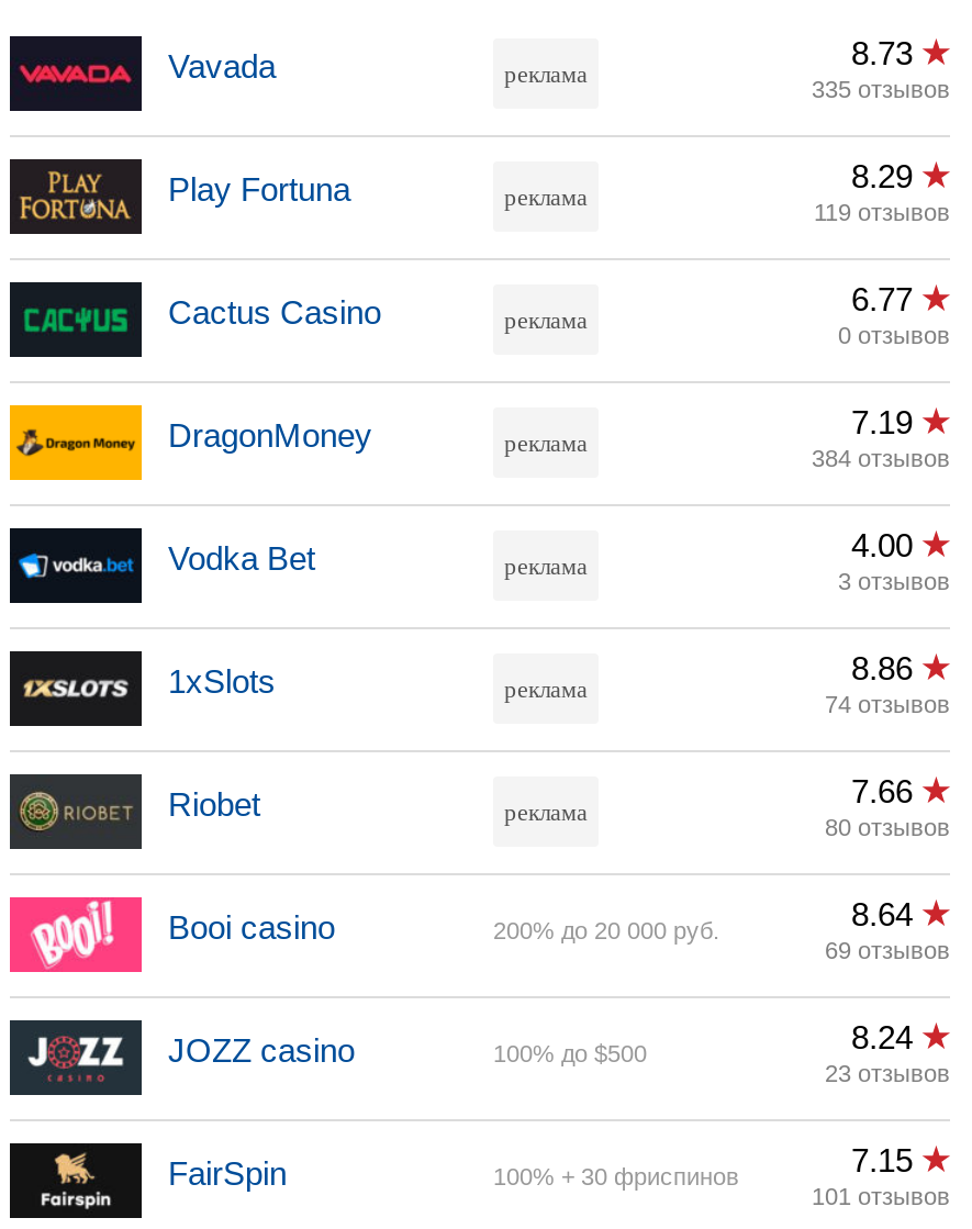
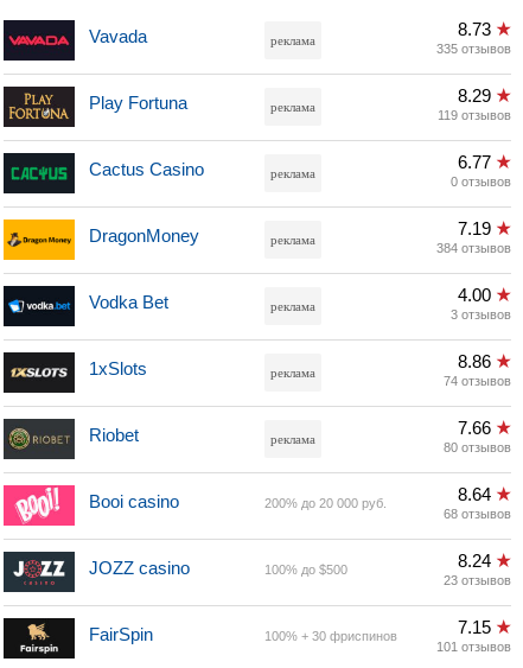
[825,937,950,963] 69 отзывов -> [444,507,511,521] 68 отзывов

